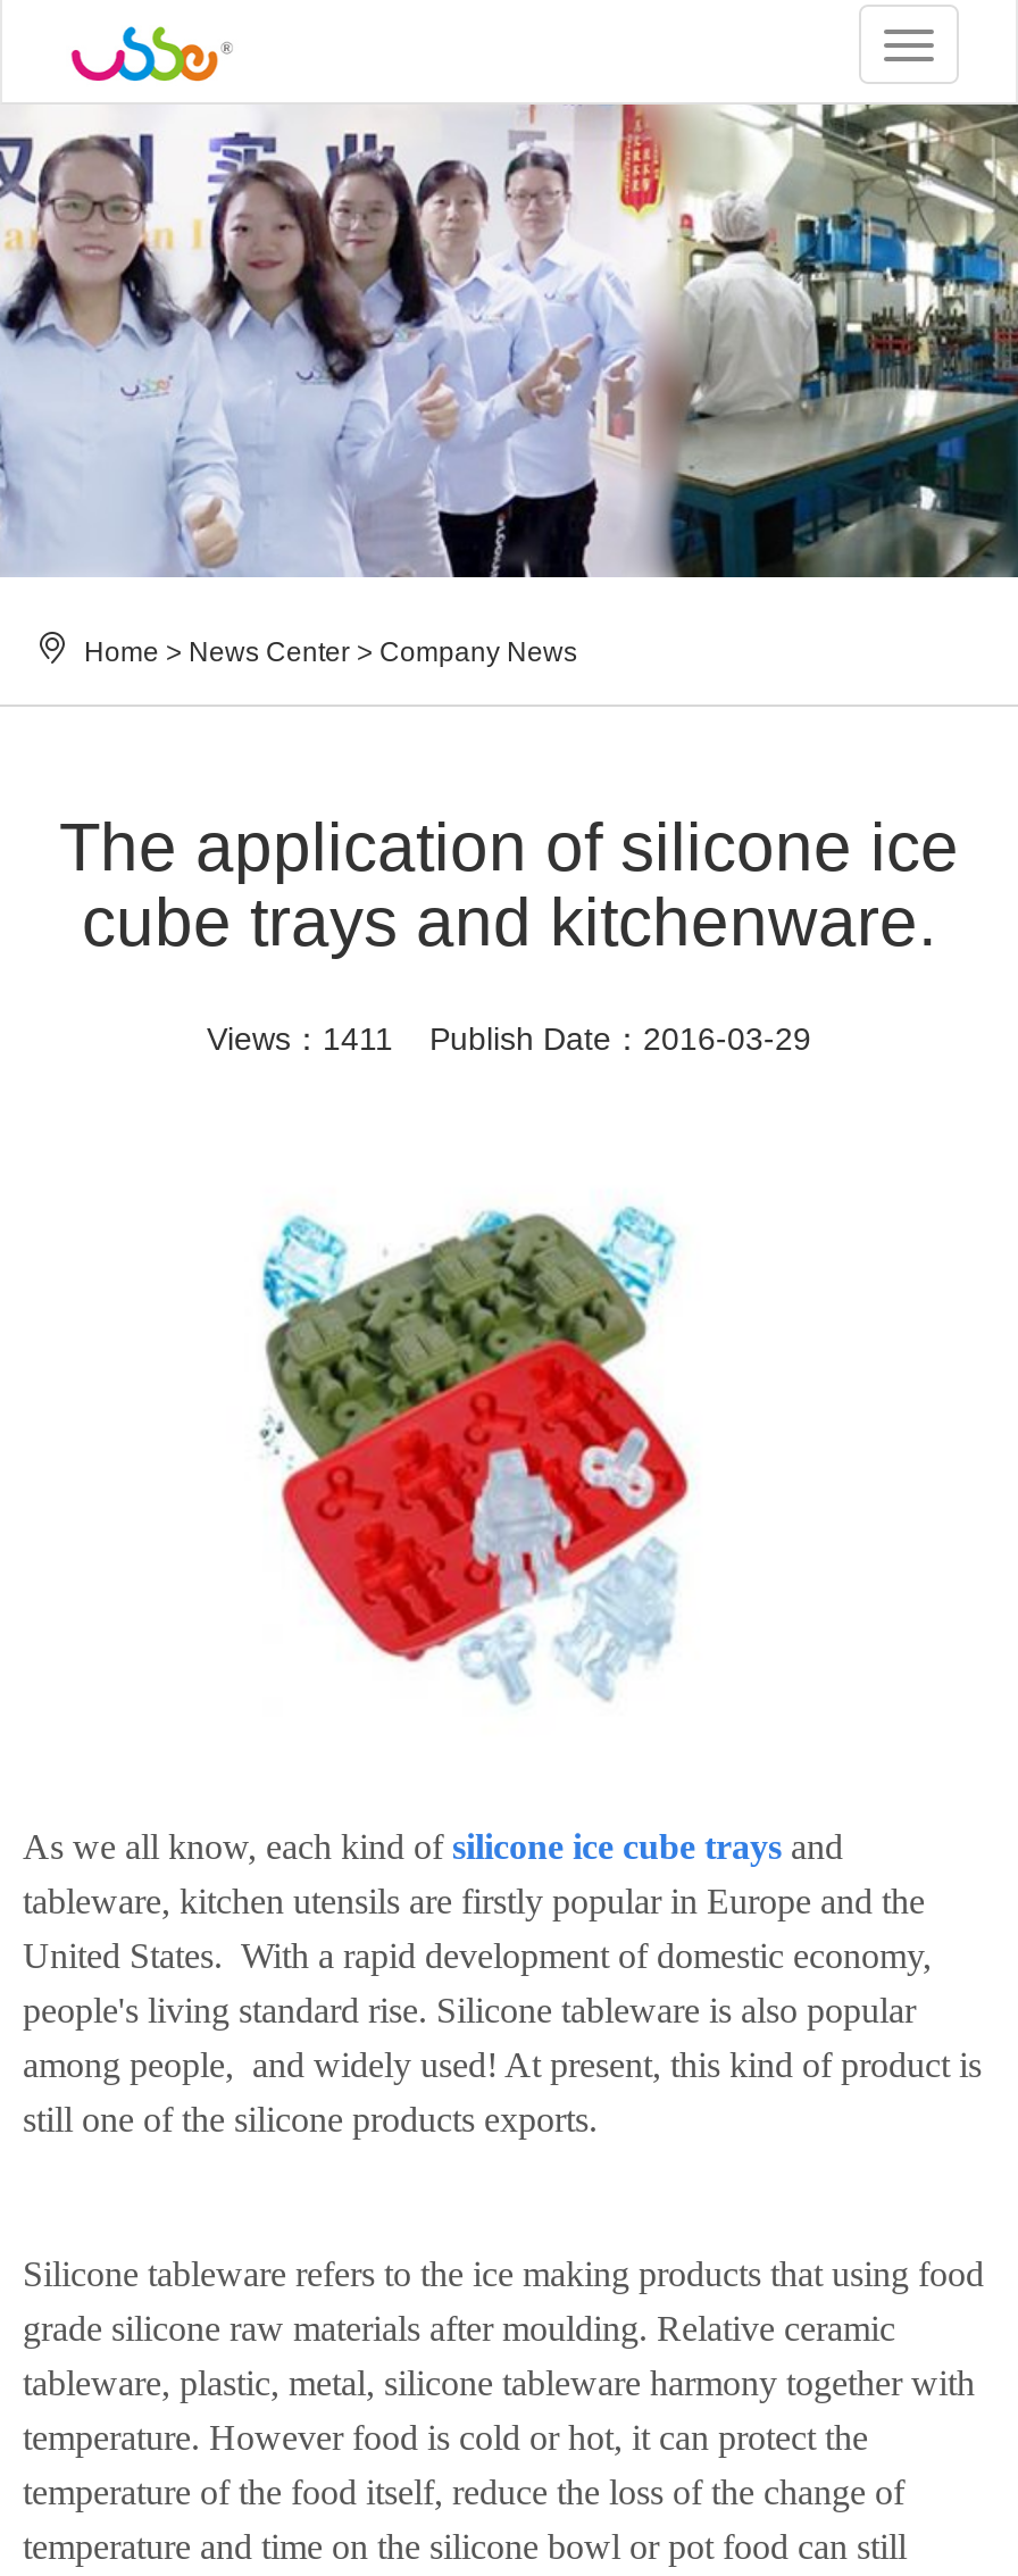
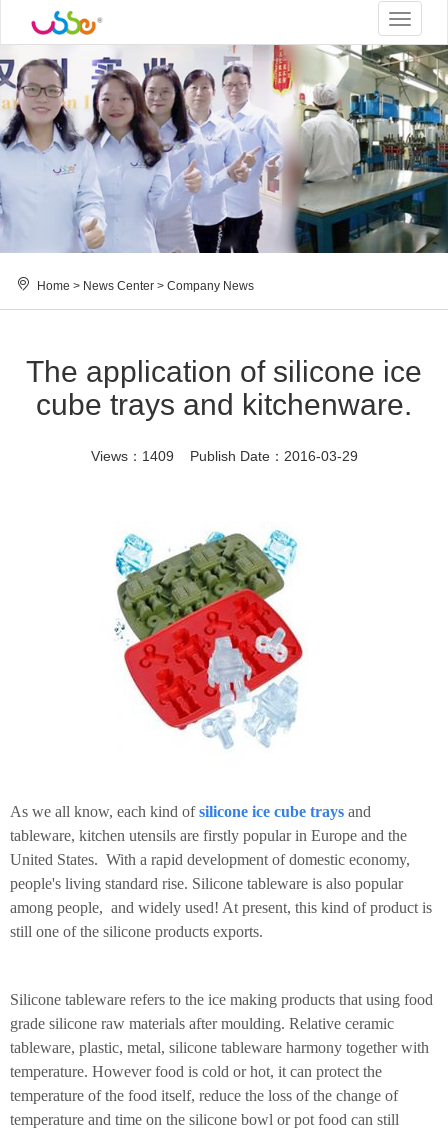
[207,1020,811,1057] Views：1411 Publish Date：2016-03-29 -> [90,448,357,464] Views：1409 Publish Date：2016-03-29

